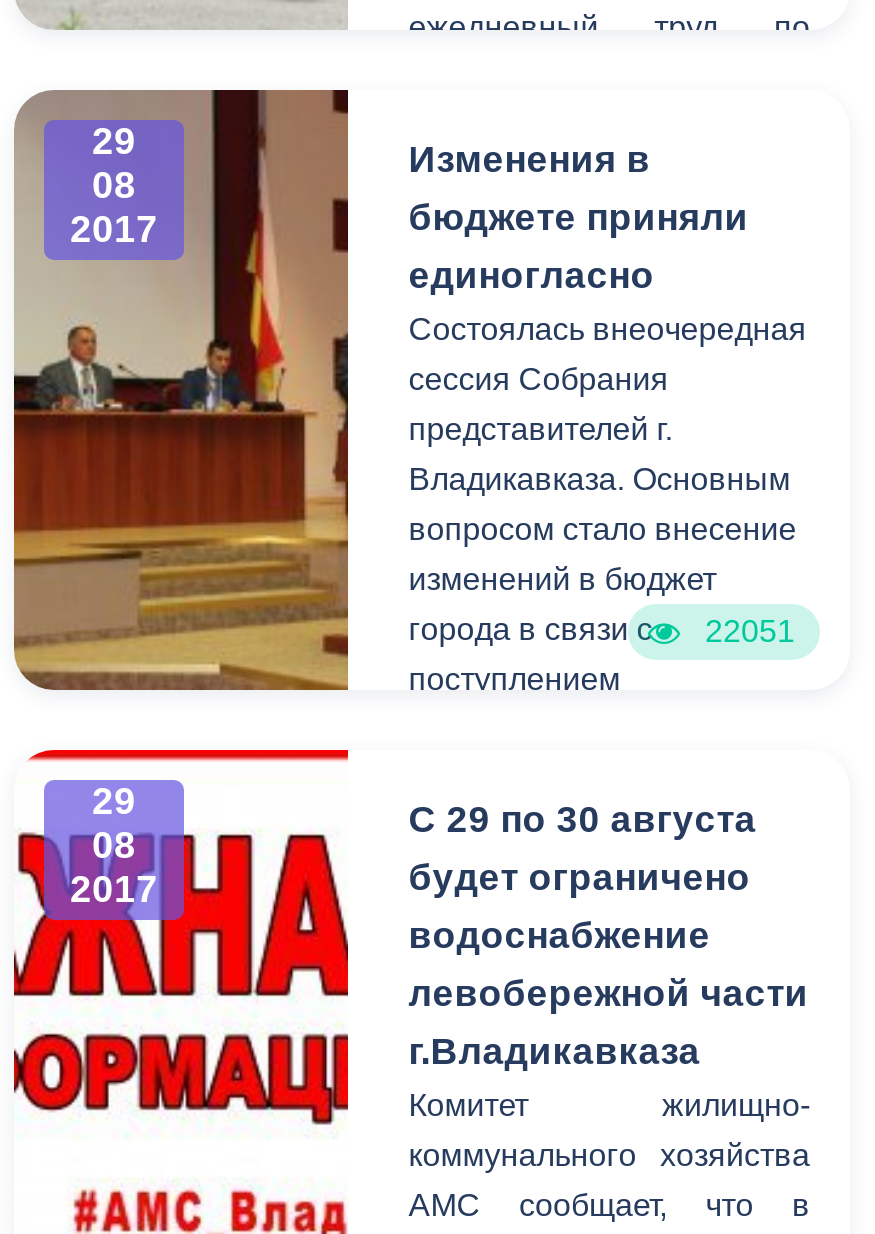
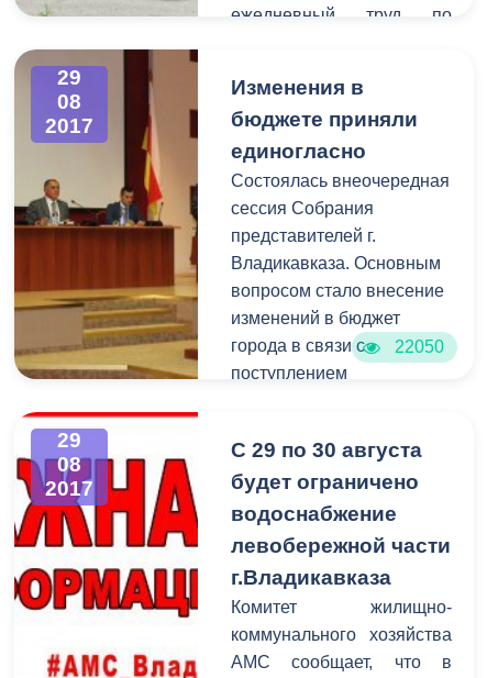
[408,612,795,648] города в связи с 22051 -> [231,336,444,356] города в связи с 22050

